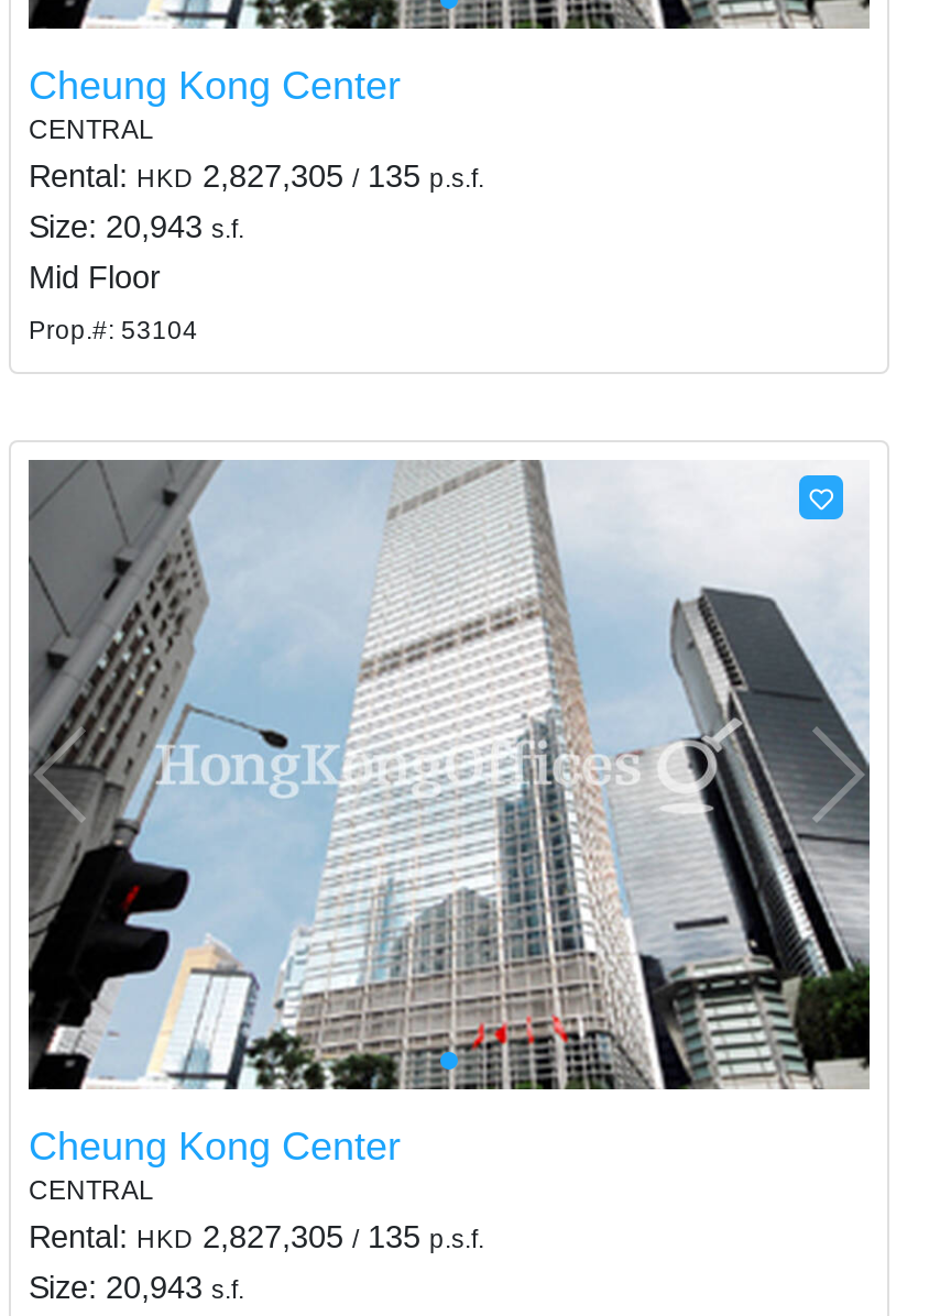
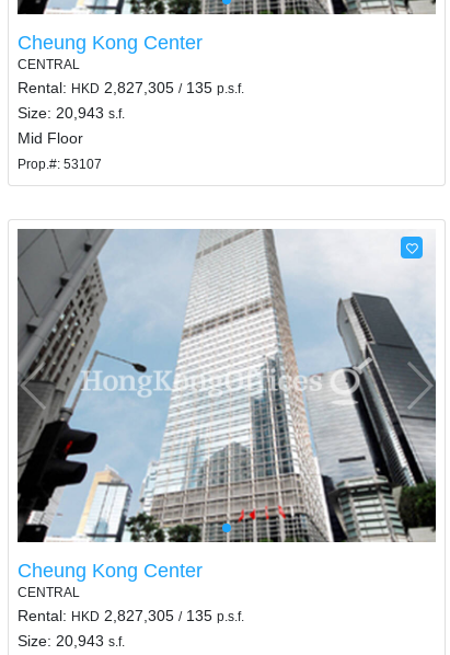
[29,316,198,343] Prop.#: 53104 -> [18,157,102,171] Prop.#: 53107

